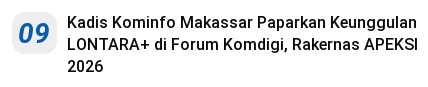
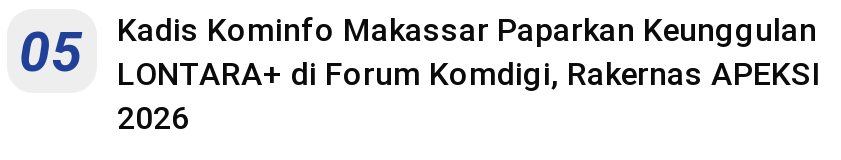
[18,13,418,54] 09 Kadis Kominfo Makassar Paparkan Keunggulan LONTARA+ di Forum Komdigi, Rakernas APEKSI -> [19,12,819,94] 05 Kadis Kominfo Makassar Paparkan Keunggulan LONTARA+ di Forum Komdigi, Rakernas APEKSI

